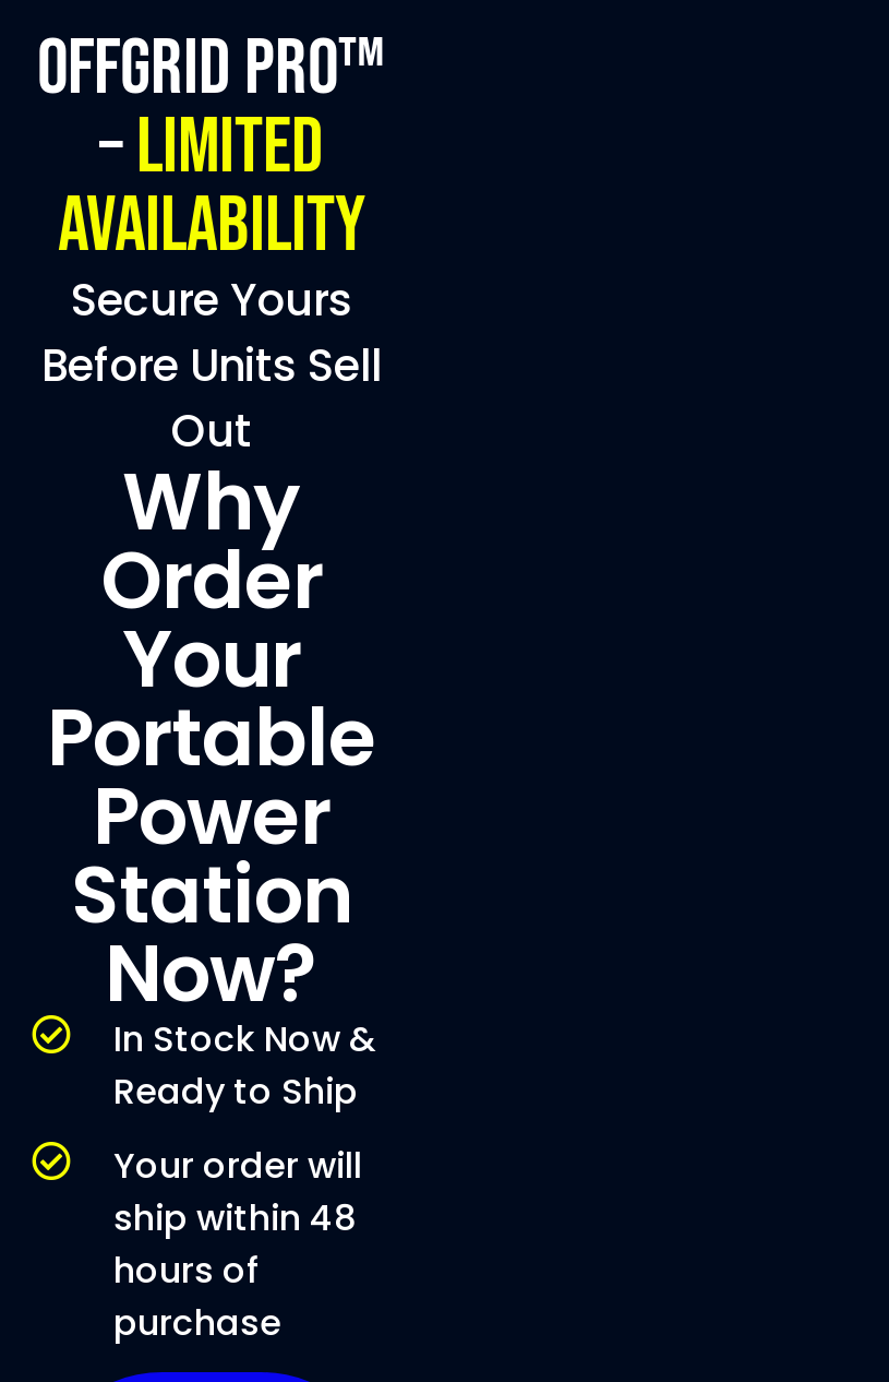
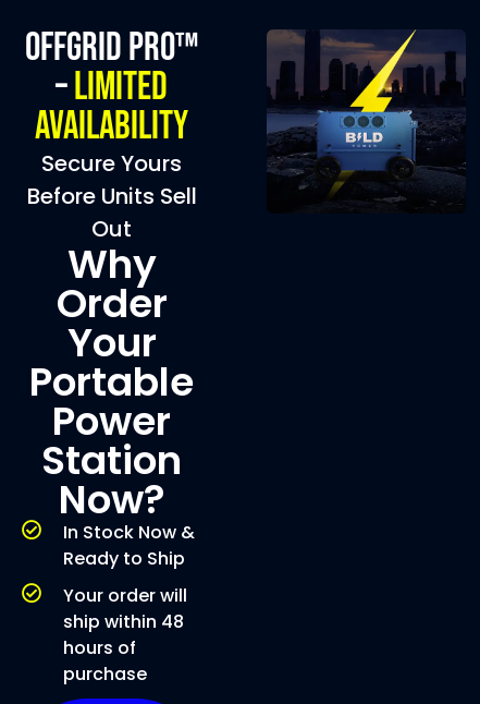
none -> [267,29,466,201] [image]

